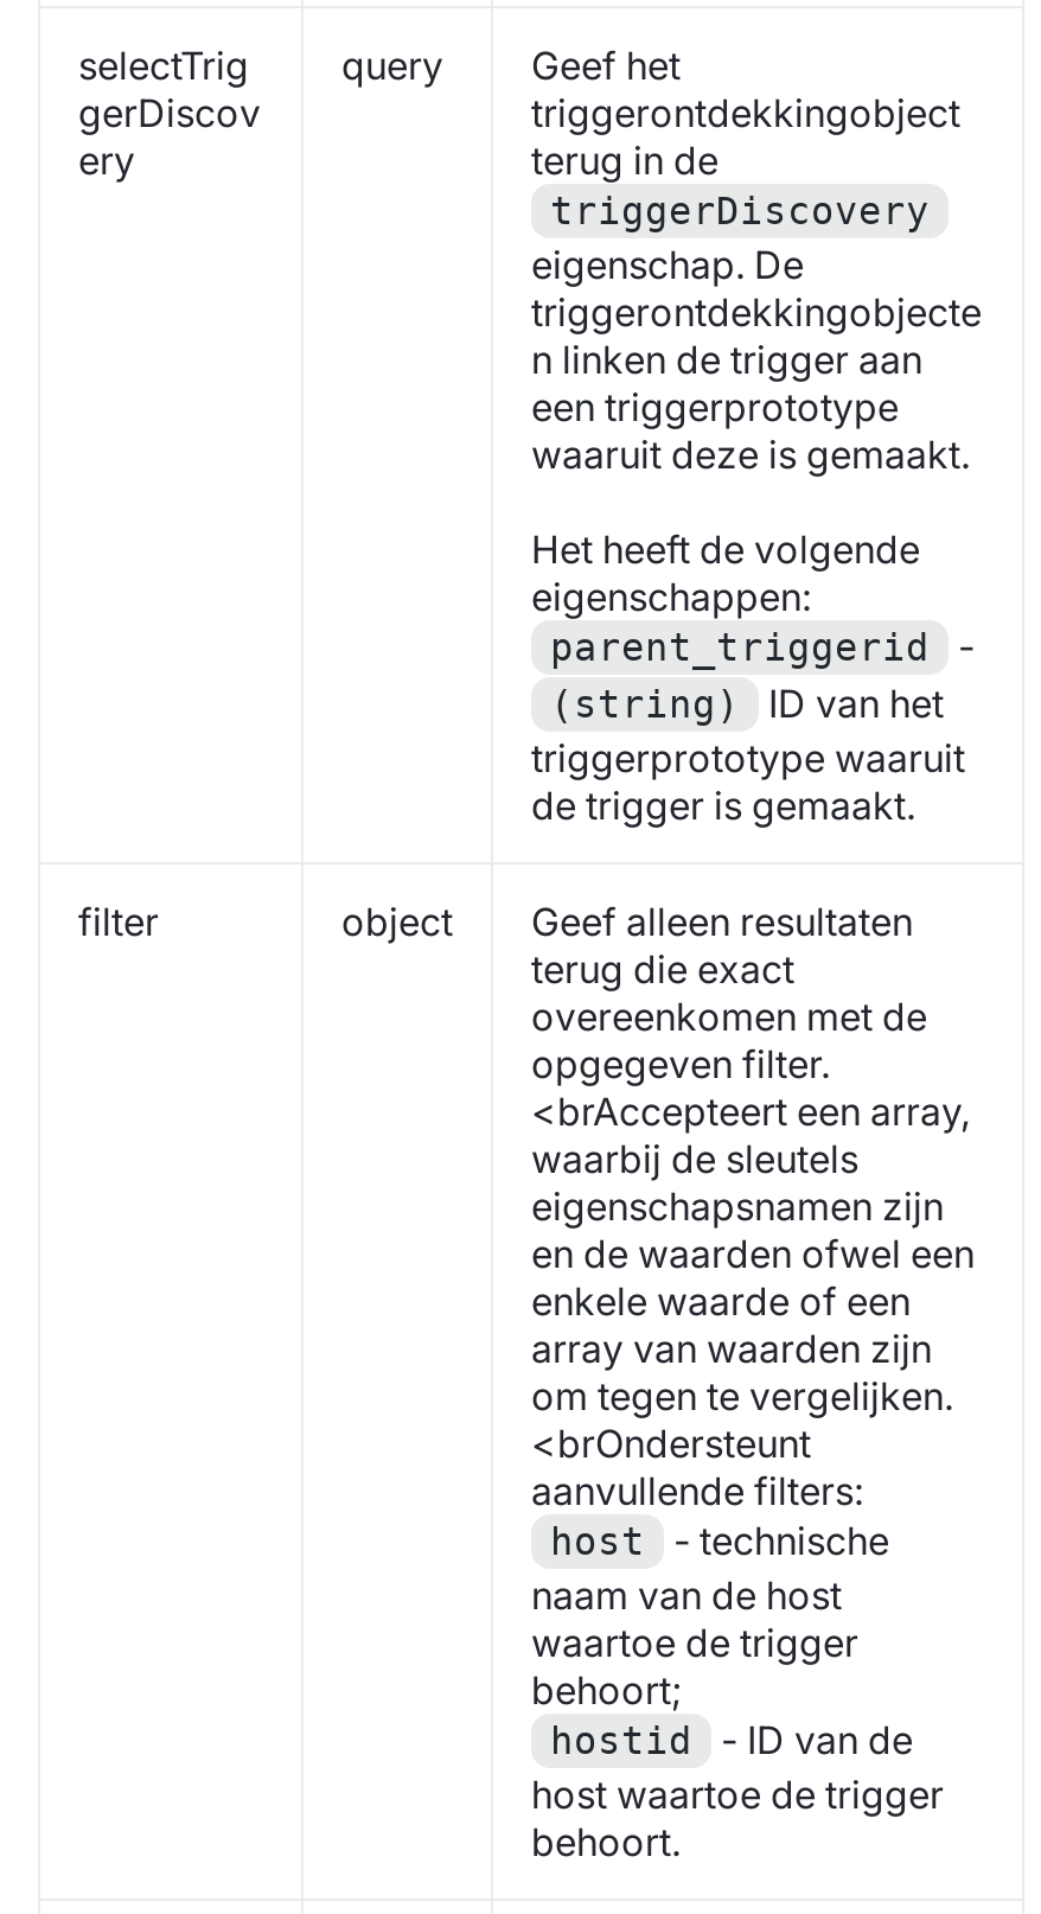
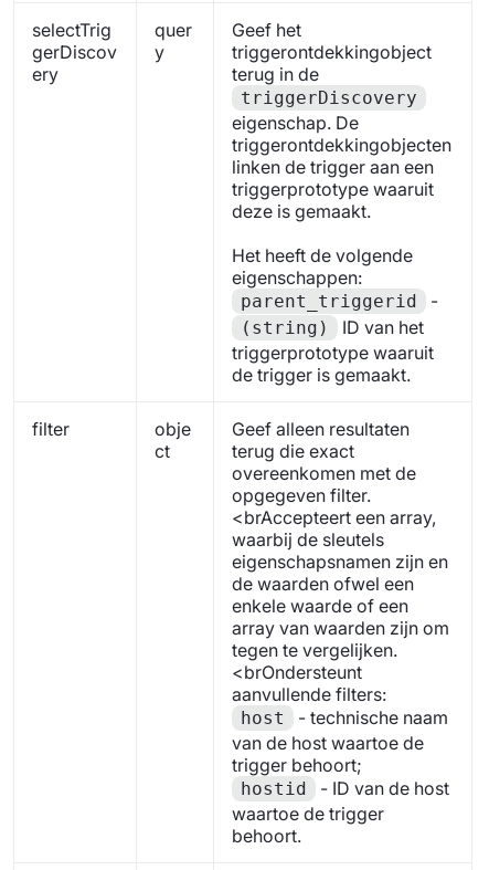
[531,1517,889,1619] host - technische | naam van de host -> [232,706,449,799] host - technische naam | van de host waartoe de | trigger behoort; | hostid - ID van de host
moved [531,1619,858,1666] -> [232,803,384,825]: waartoe de trigger
[531,1666,944,1818] behoort; | hostid - ID van de | host waartoe de trigger -> none

